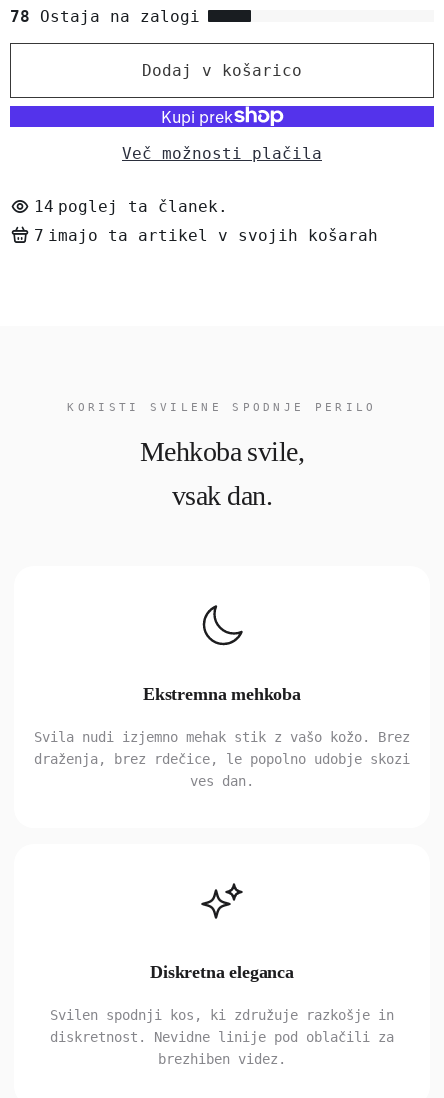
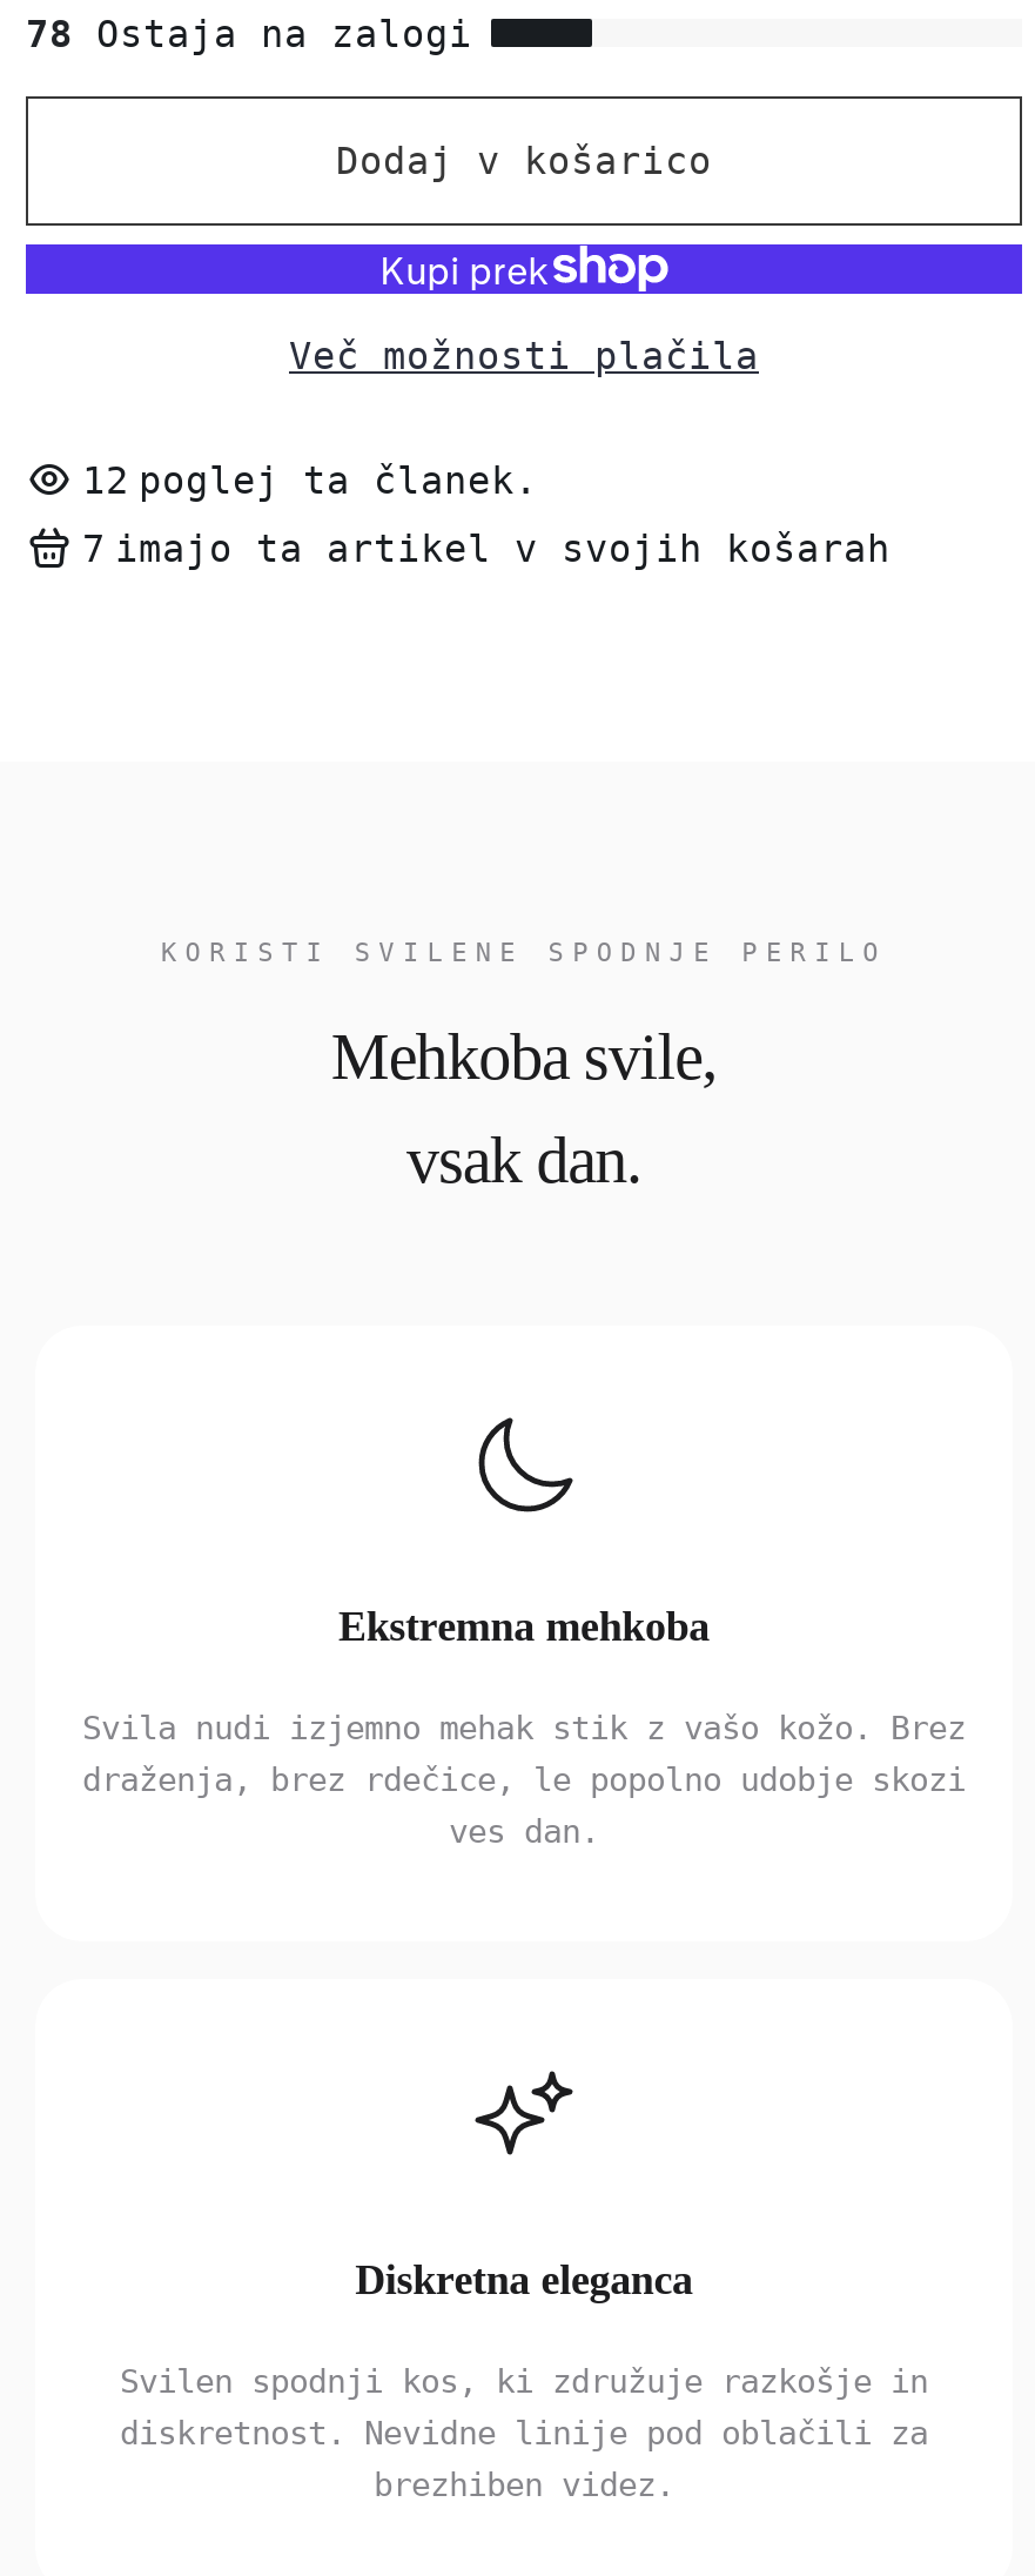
[34,197,228,216] 14 poglej ta članek. -> [82,457,538,502] 12 poglej ta članek.

